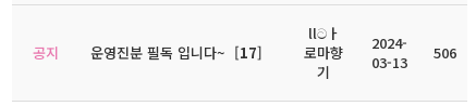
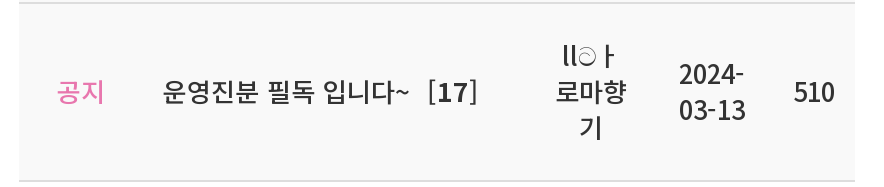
[434,42,456,62] 506 -> [793,71,835,109] 510

